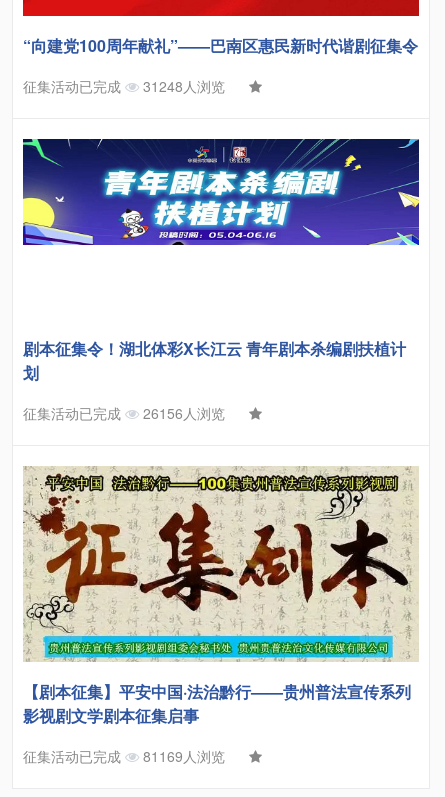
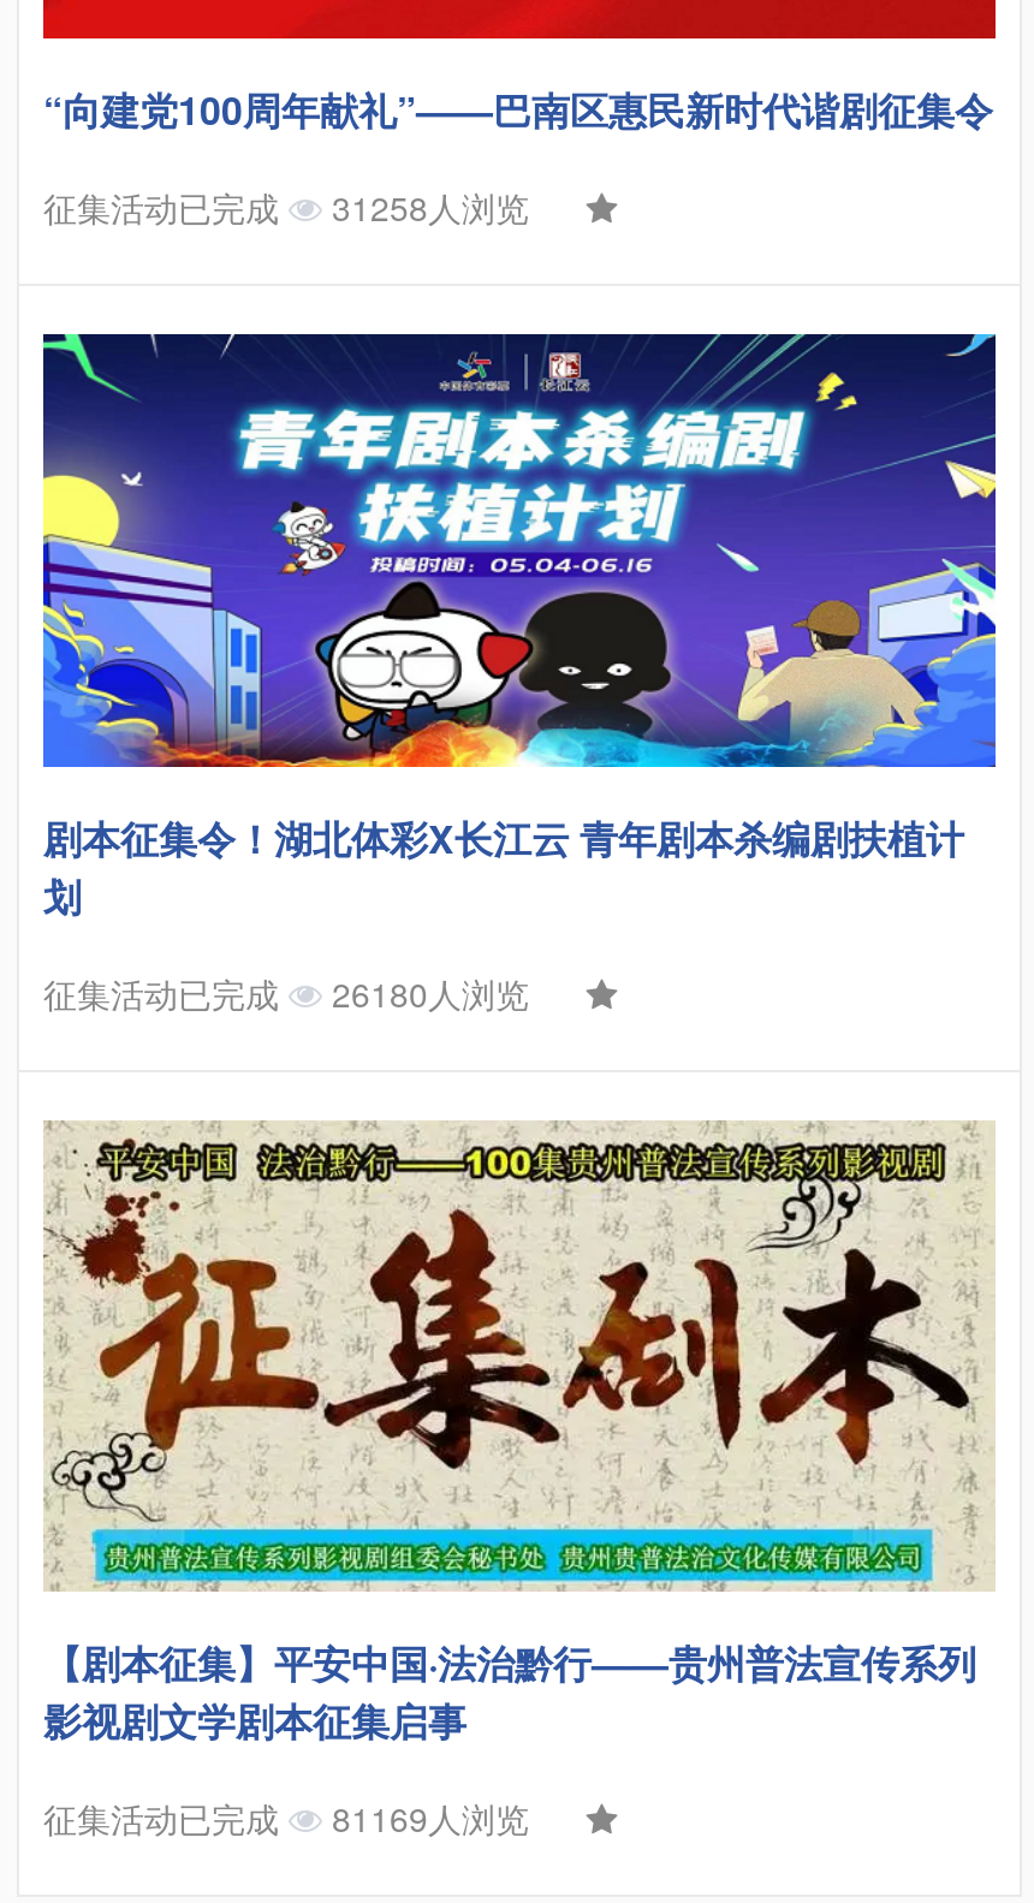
[23,76,225,96] 征集活动已完成 31248人浏览 -> [43,183,529,232] 征集活动已完成 31258人浏览
none -> [41,587,998,769] [image]
[23,403,225,423] 征集活动已完成 26156人浏览 -> [43,968,529,1016] 征集活动已完成 26180人浏览

